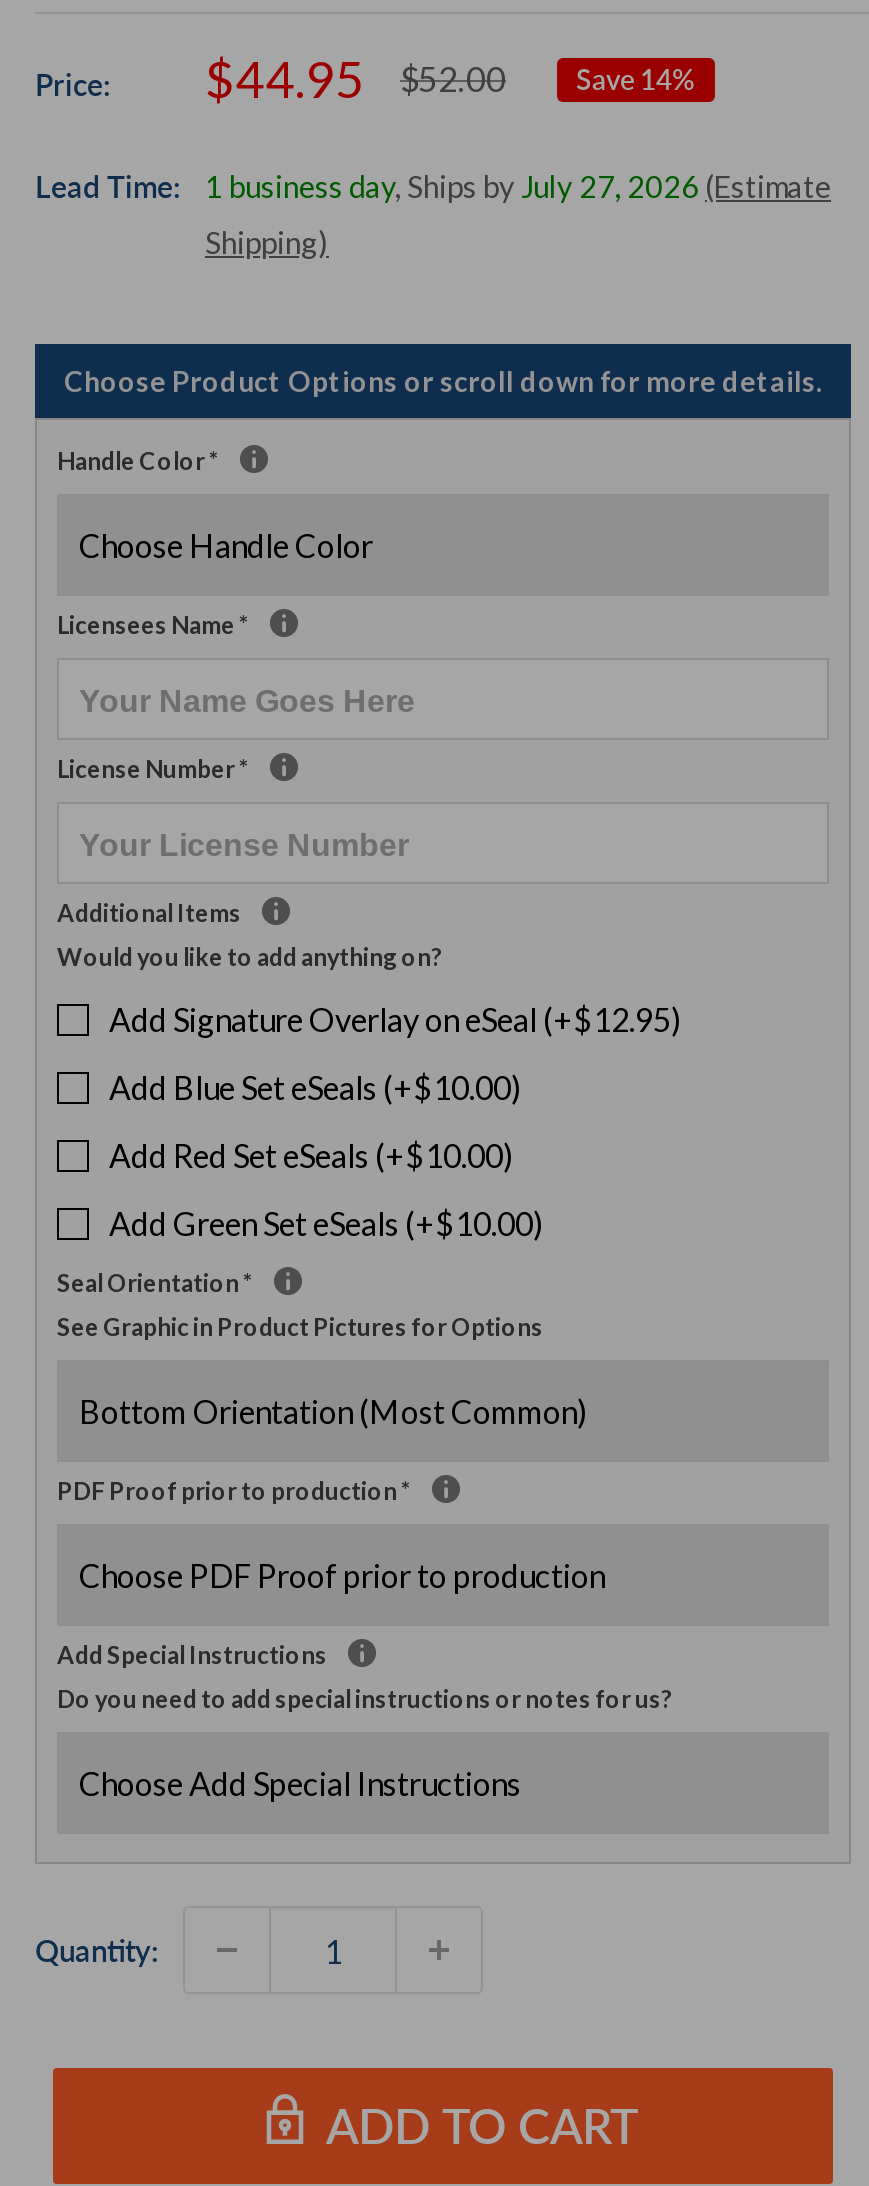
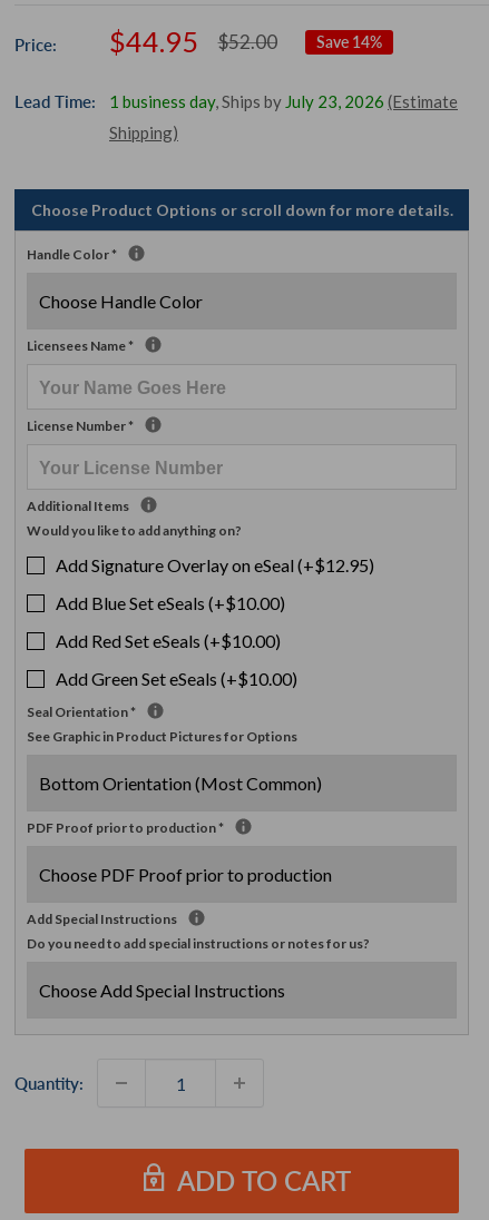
[205,168,831,204] 1 business day, Ships by July 27, 2026 (Estimate -> [109,91,458,111] 1 business day, Ships by July 23, 2026 (Estimate

